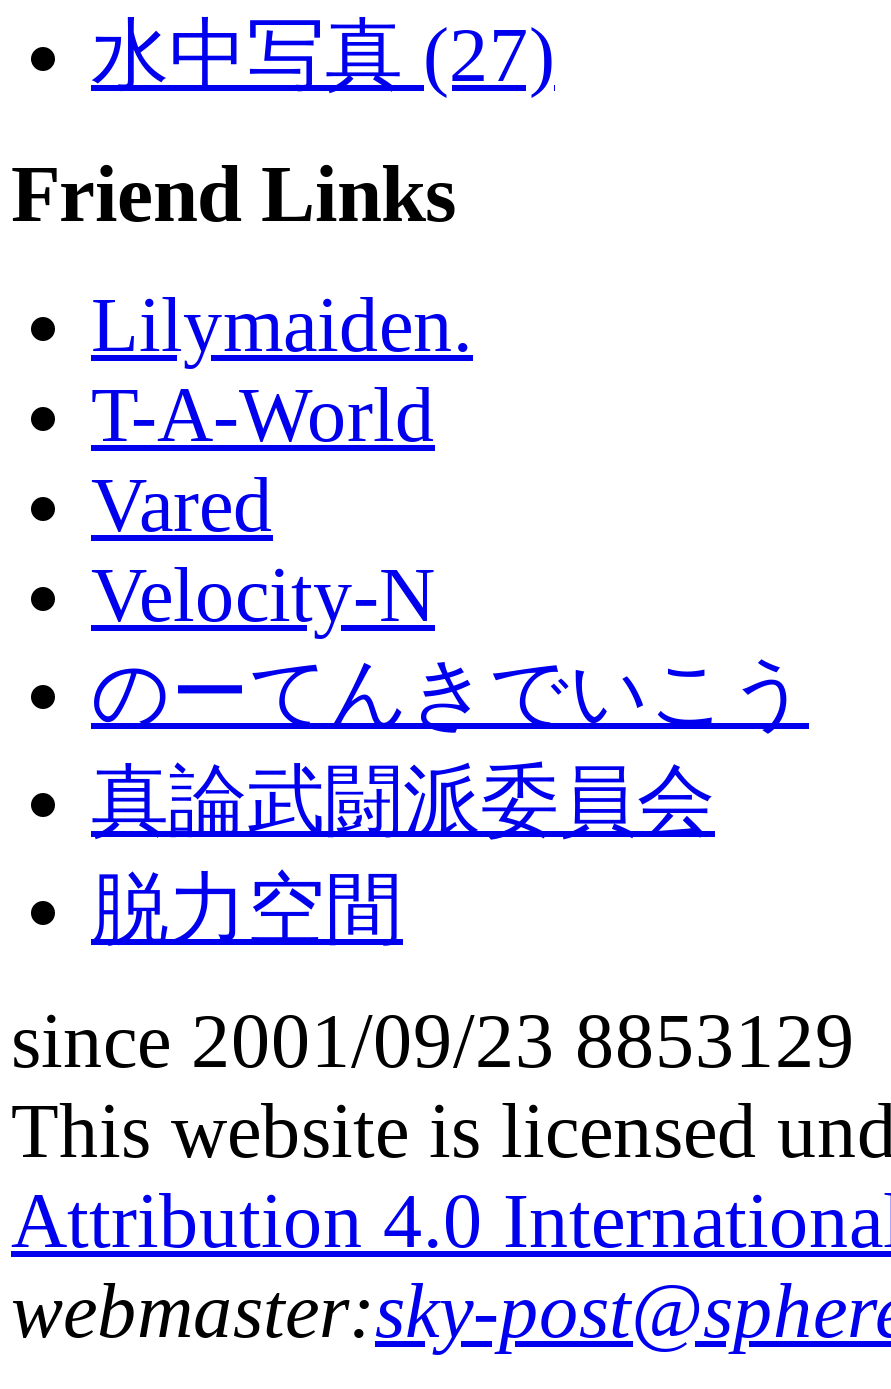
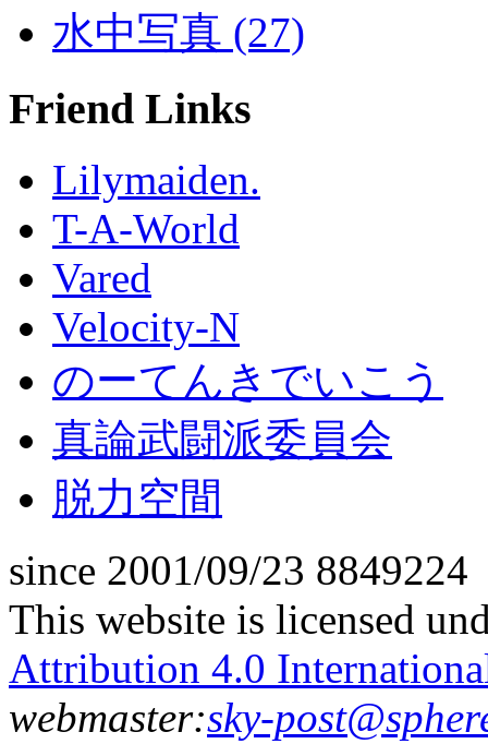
[11,997,855,1083] since 2001/09/23 8853129 -> [9,546,468,593] since 2001/09/23 8849224

